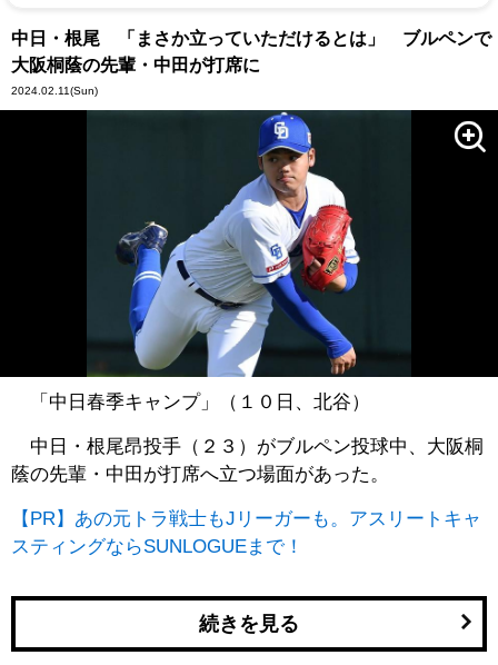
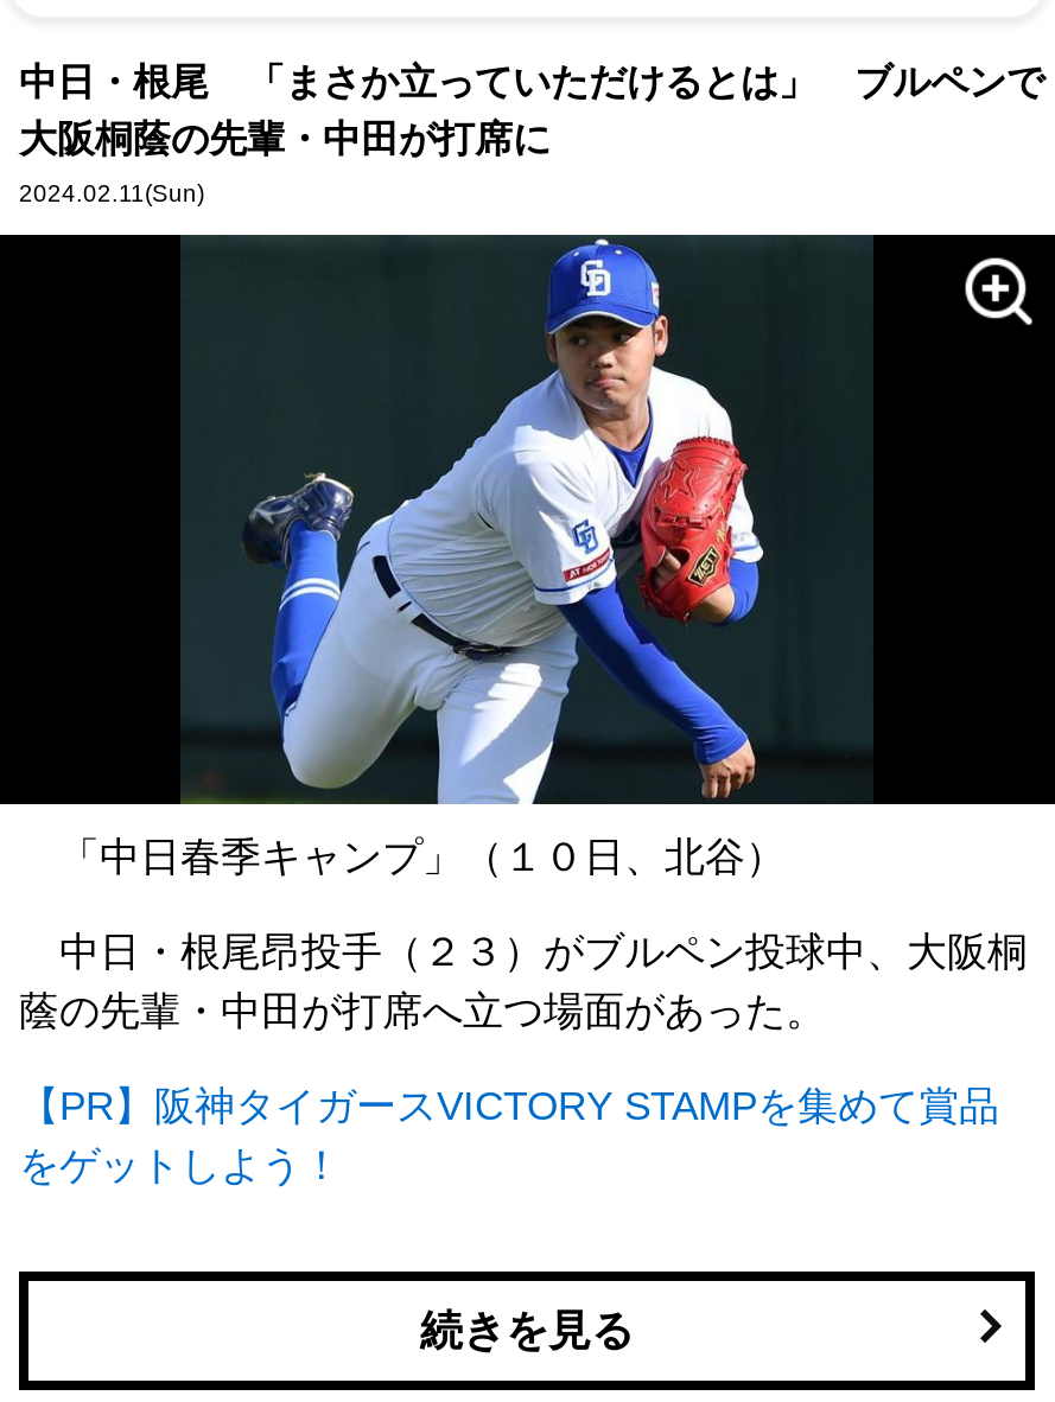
[11,508,481,557] 【PR】あの元トラ戦士もJリーガーも。アスリートキャ | スティングならSUNLOGUEまで！ -> [19,1083,999,1187] 【PR】阪神タイガースVICTORY STAMPを集めて賞品 | をゲットしよう！

